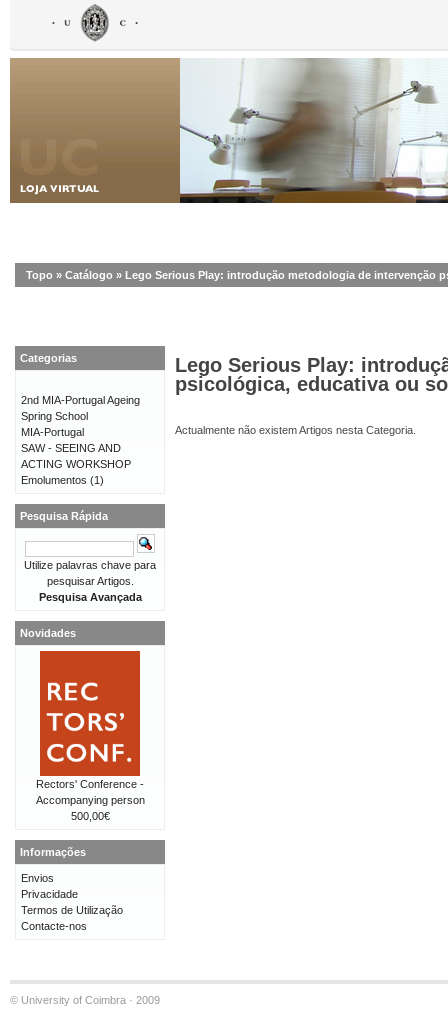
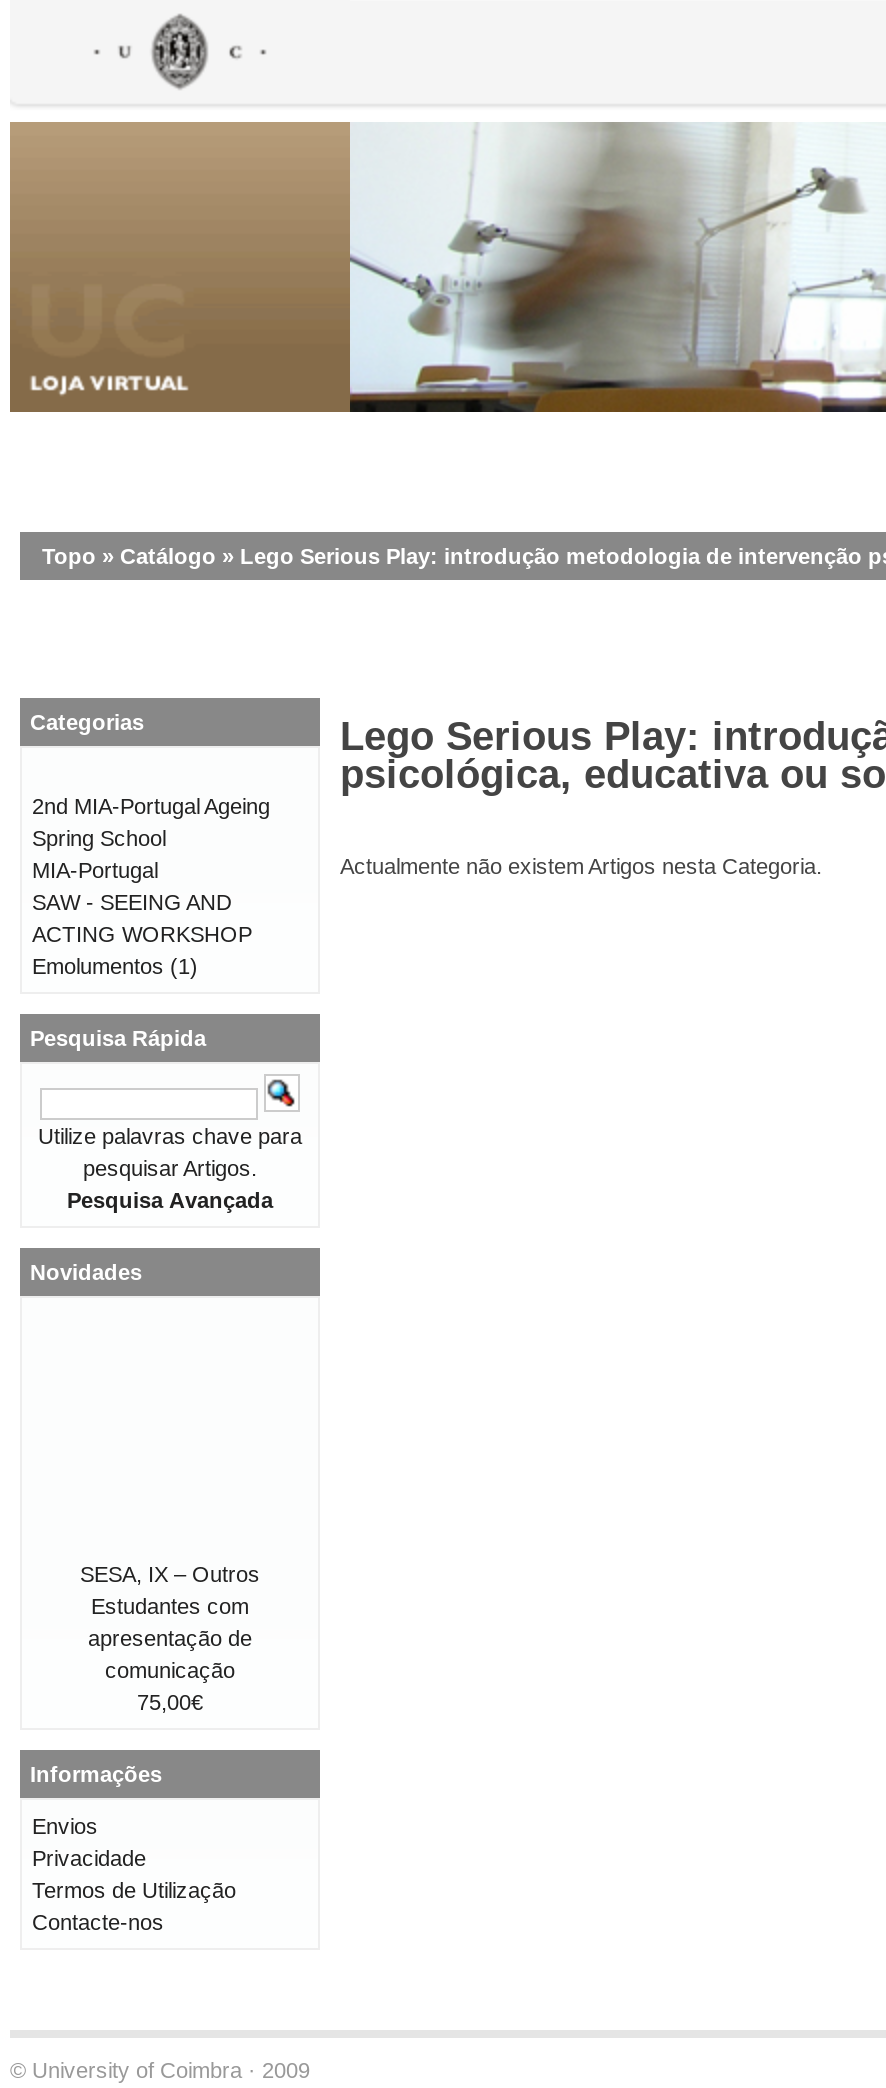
[39,650,141,739] [image] -> none
[35,778,144,822] Rectors' Conference - | Accompanying person | 500,00€ -> [80,1562,260,1714] SESA, IX – Outros | Estudantes com | apresentação de | comunicação | 75,00€

